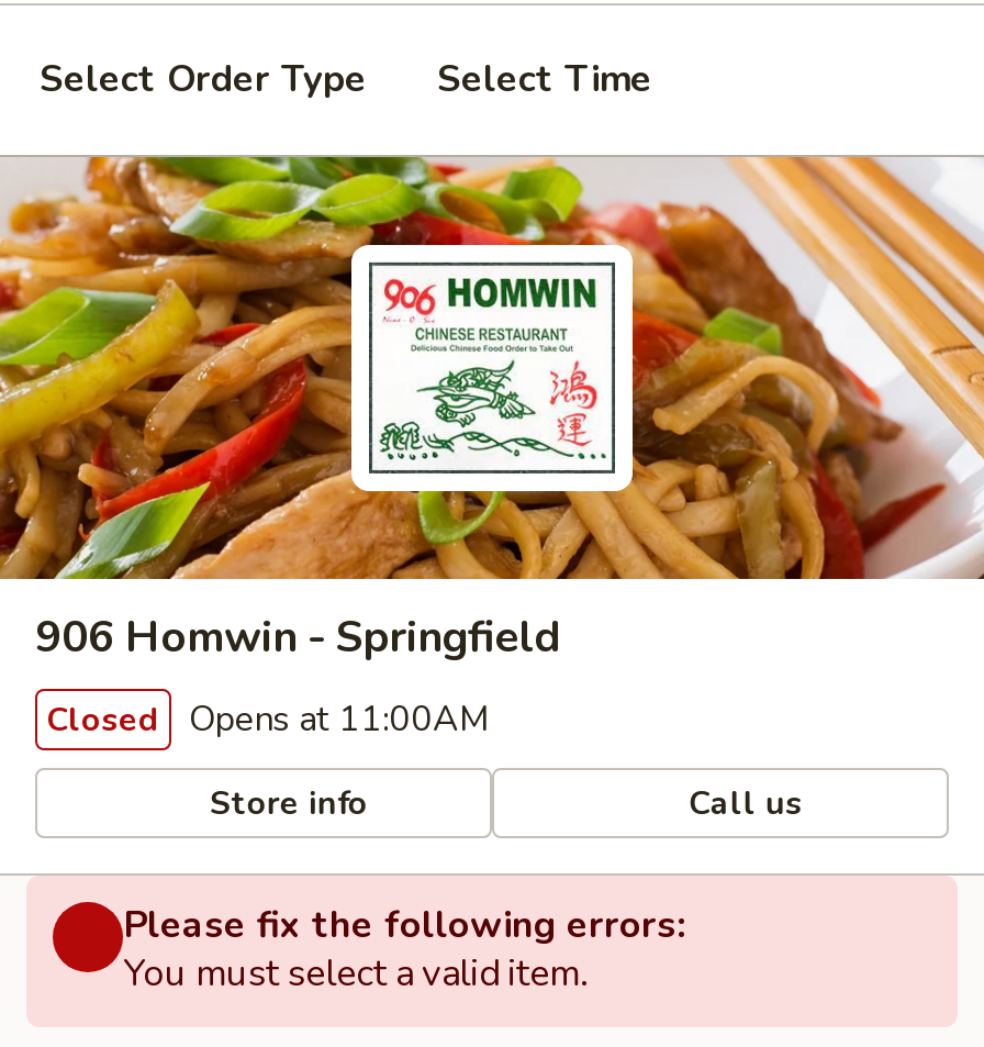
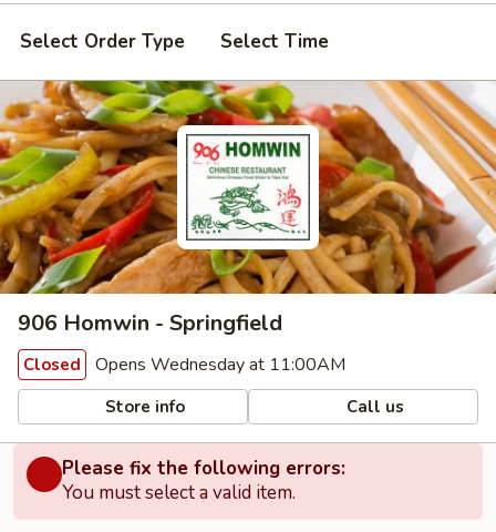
[46,695,490,744] Closed Opens at 11:00AM -> [23,352,345,377] Closed Opens Wednesday at 11:00AM

